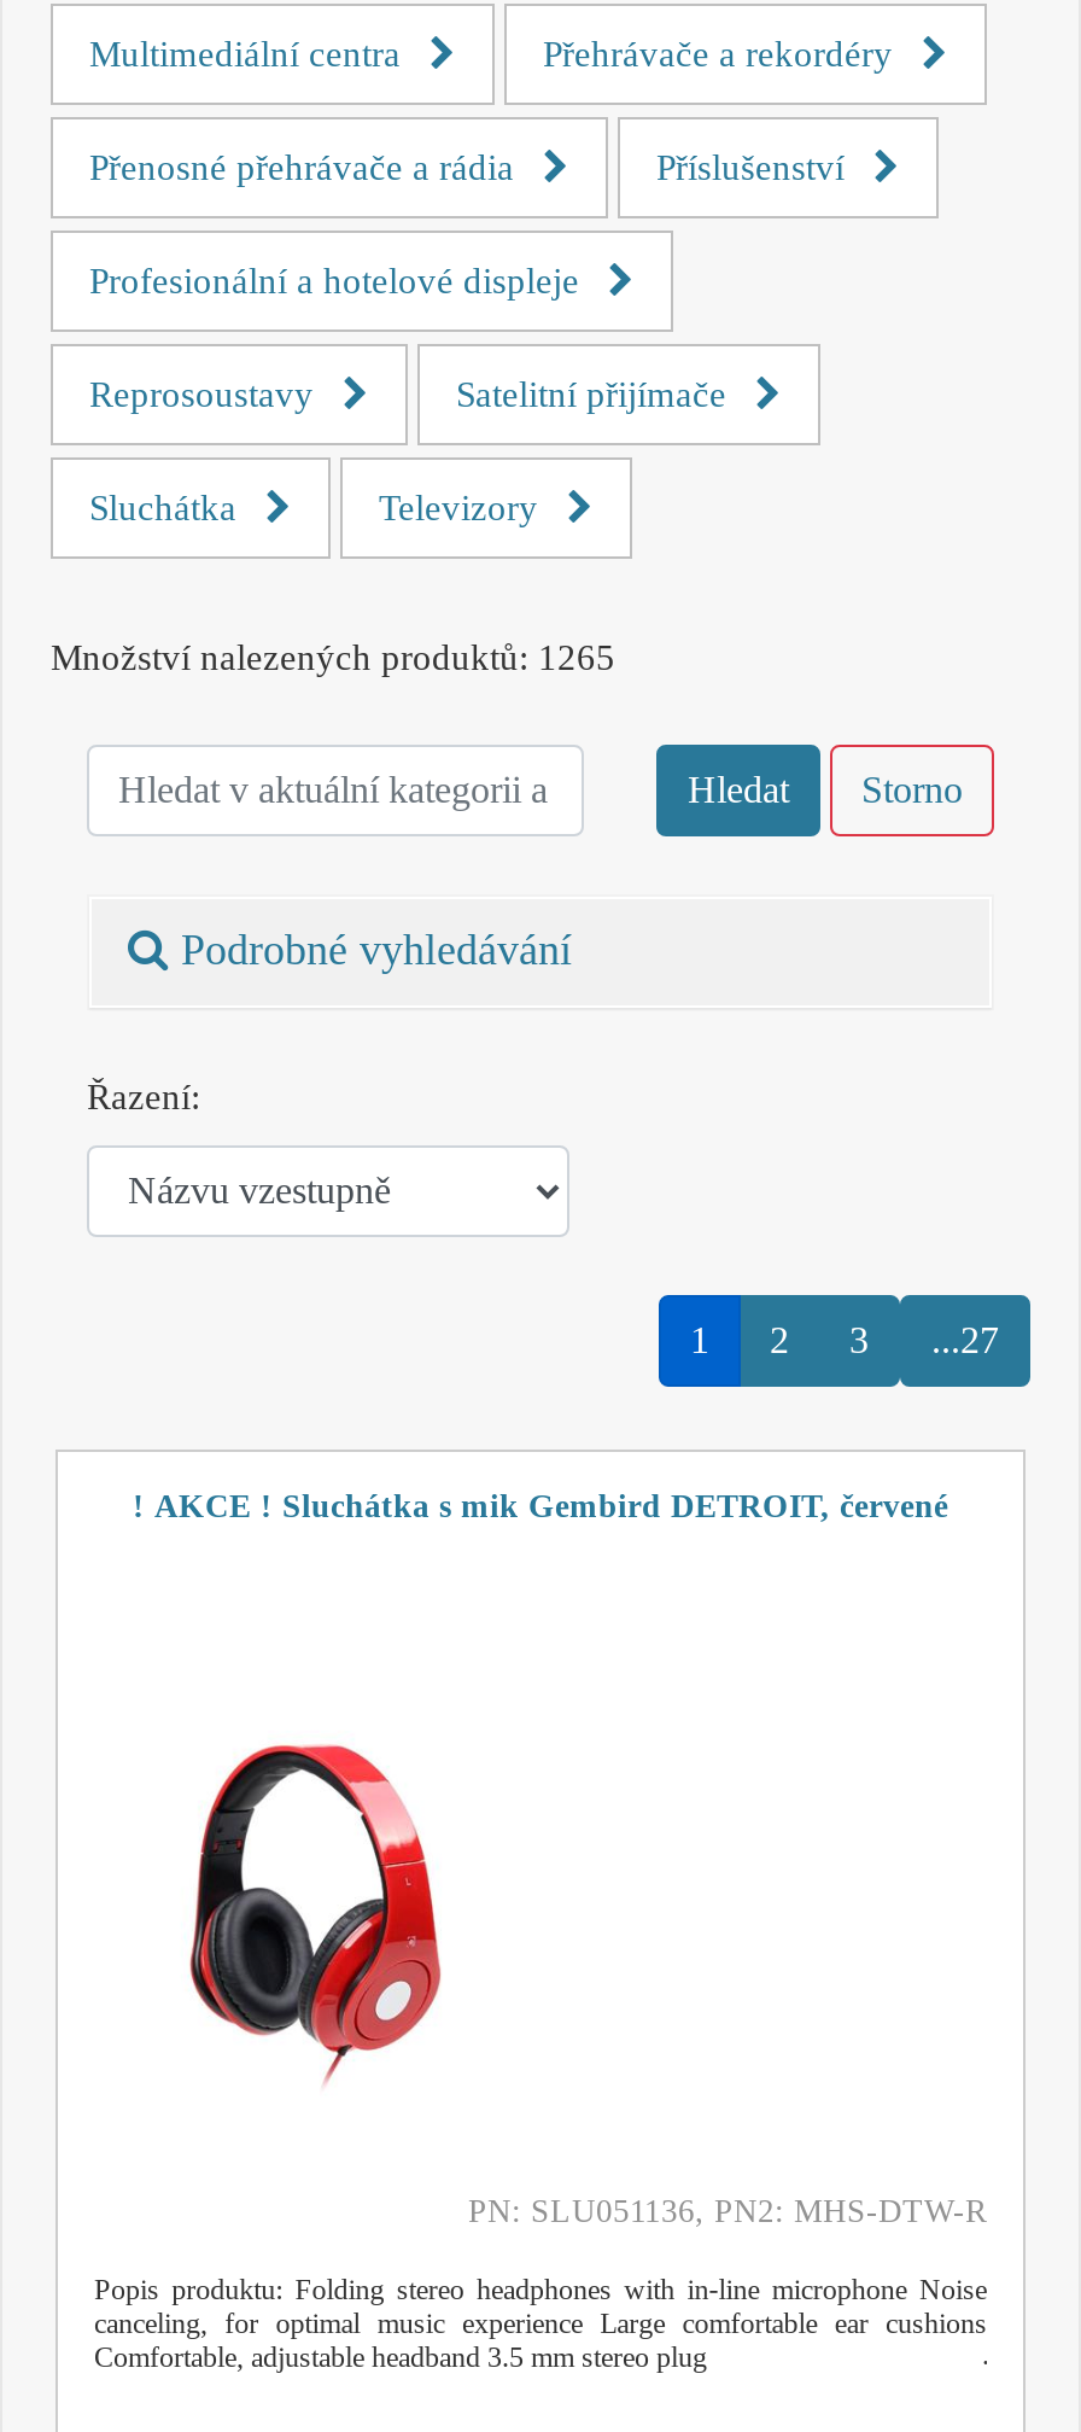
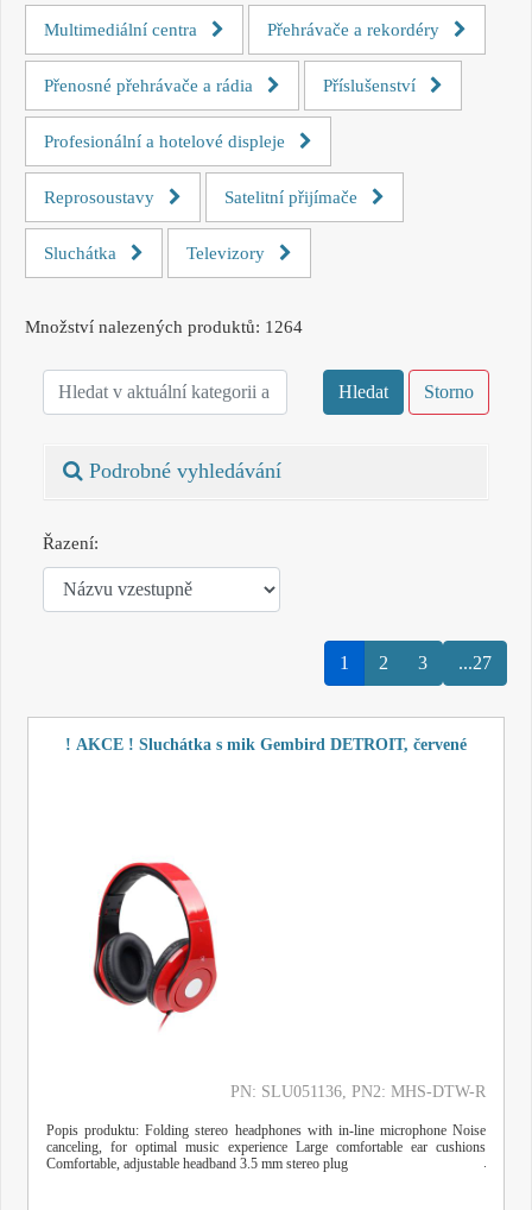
[51,638,615,676] Množství nalezených produktů: 1265 -> [25,317,303,336] Množství nalezených produktů: 1264

